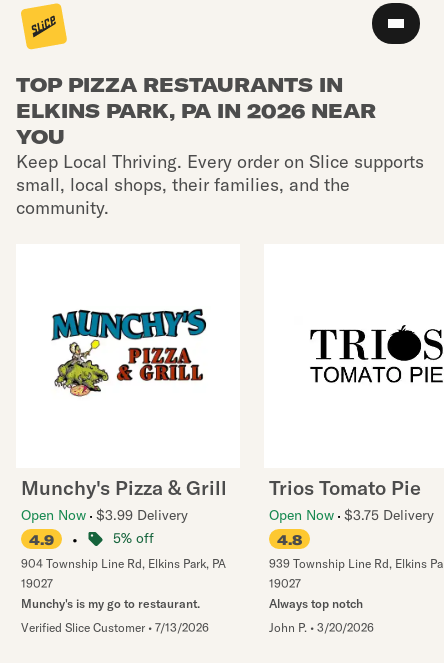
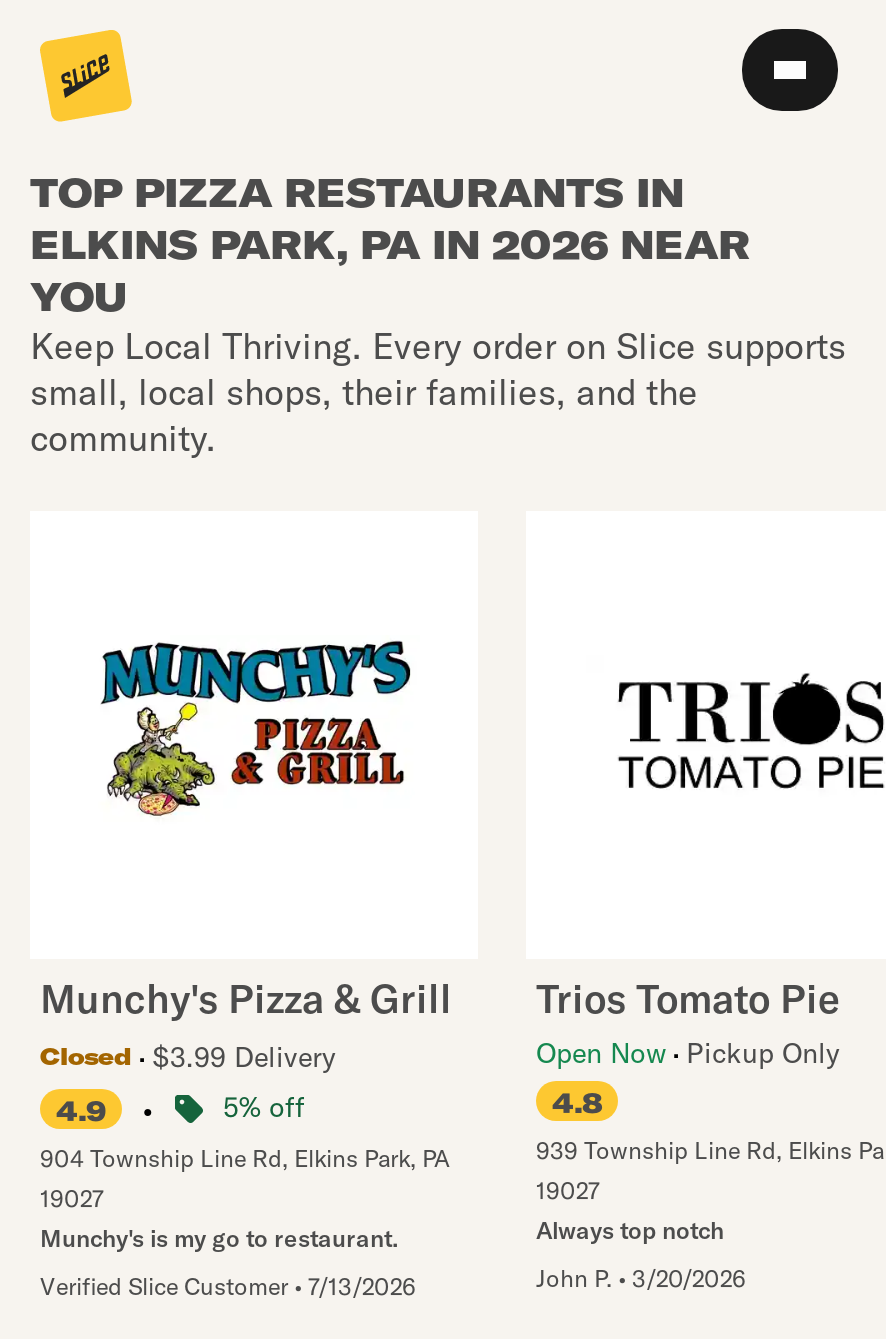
[21,506,188,524] Open Now $3.99 Delivery -> [40,1039,336,1075] Closed | $3.99 Delivery
[269,506,434,524] Open Now $3.75 Delivery -> [536,1035,840,1071] Open Now Pickup Only

